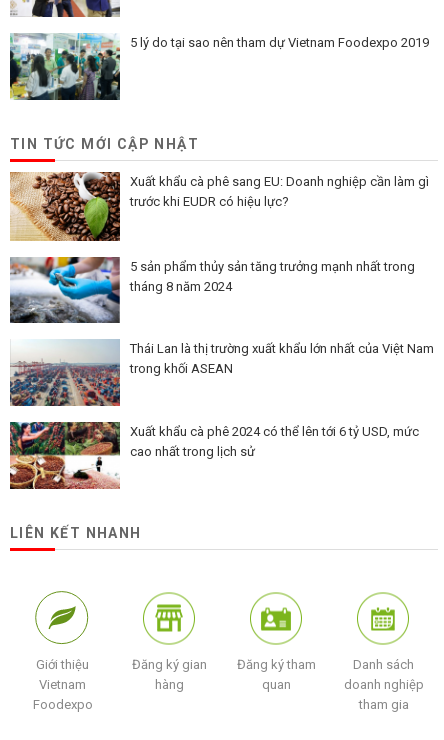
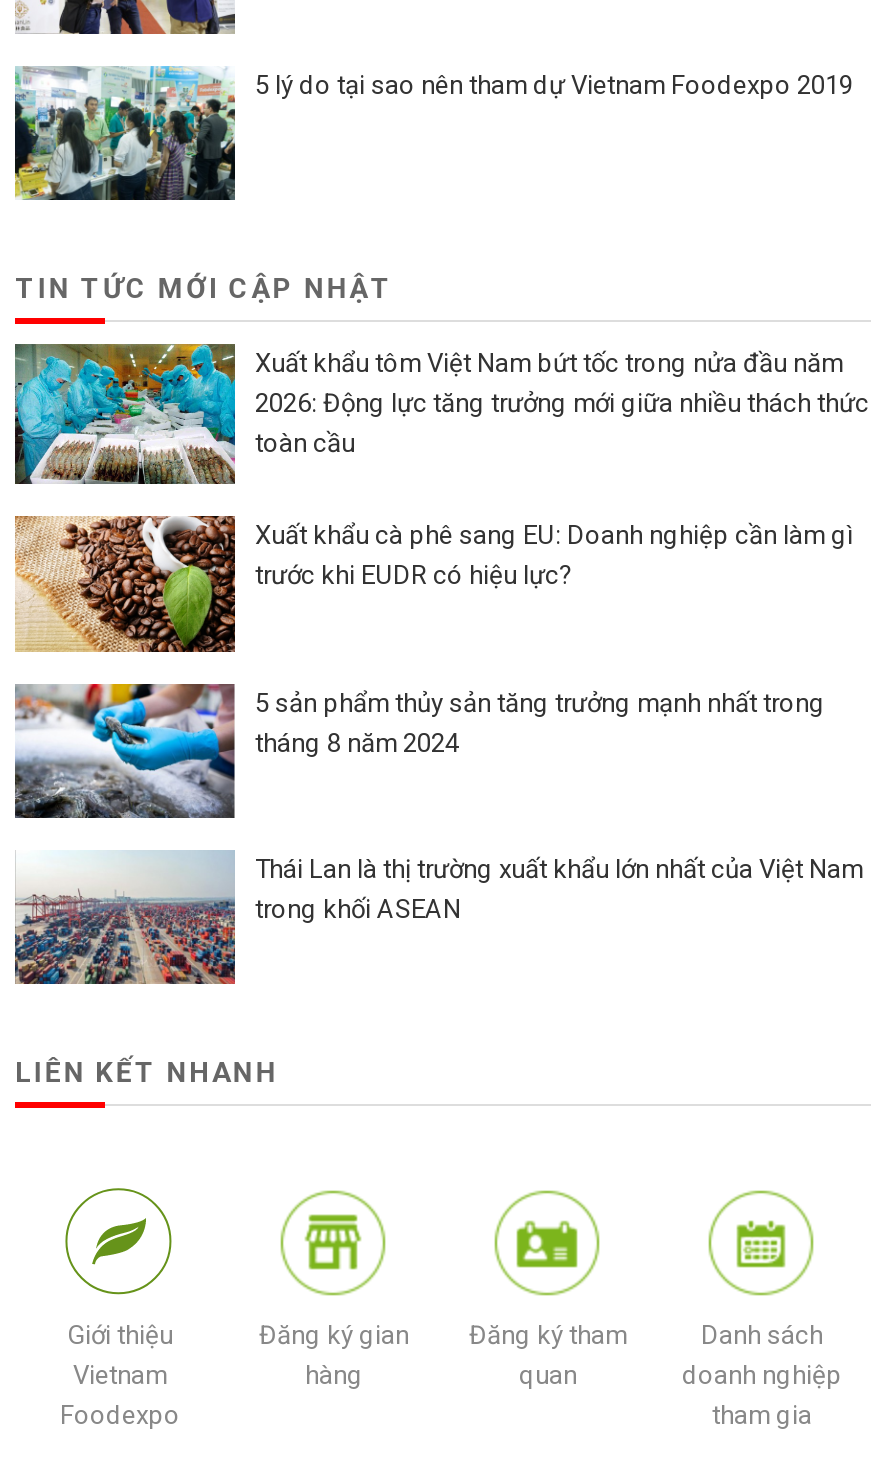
none -> [13,342,869,486] [image] | Xuất khẩu tôm Việt Nam bứt tốc trong nửa đầu năm | 2026: Động lực tăng trưởng mới giữa nhiều thách thức | toàn cầu
moved [8,170,434,376] -> [11,512,863,925]: [image] | Xuất khẩu cà phê sang EU: Doanh nghiệp cần làm gì | trước khi EUDR có hiệu lực? | 5 sản phẩm thủy sản tăng trưởng mạnh nhất trong | tháng 8 năm 2024 | Thái Lan là thị trường xuất khẩu lớn nhất của Việt Nam | trong khối ASEAN
[9,421,419,490] [image] | Xuất khẩu cà phê 2024 có thể lên tới 6 tỷ USD, mức | cao nhất trong lịch sử -> none

